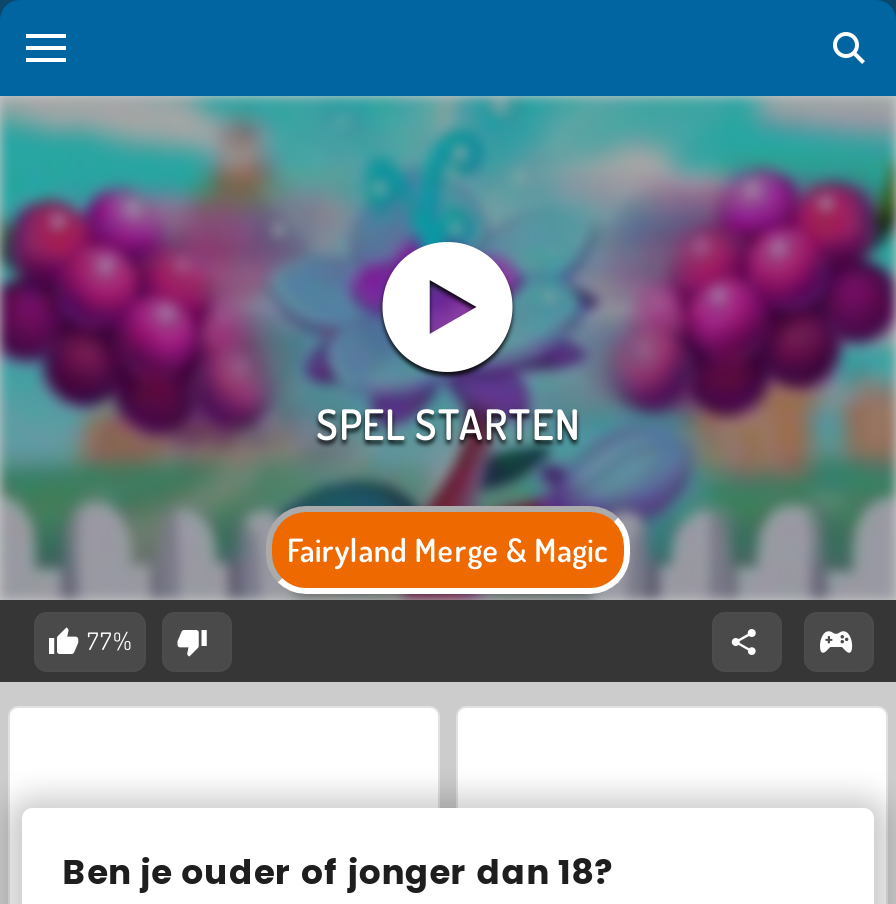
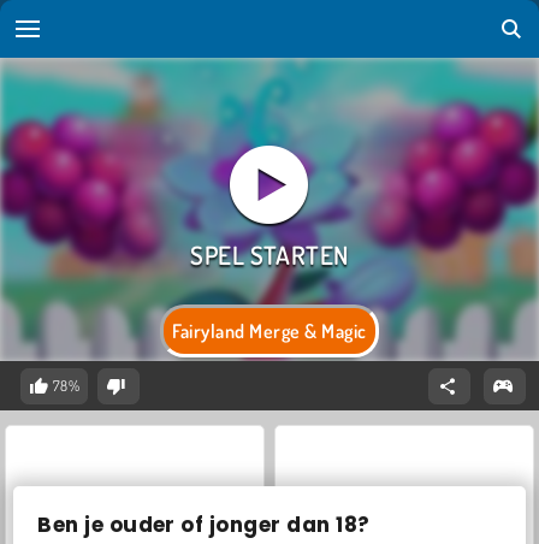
[87,626,132,656] 77% -> [52,377,80,395] 78%

